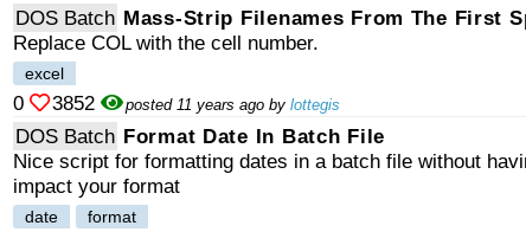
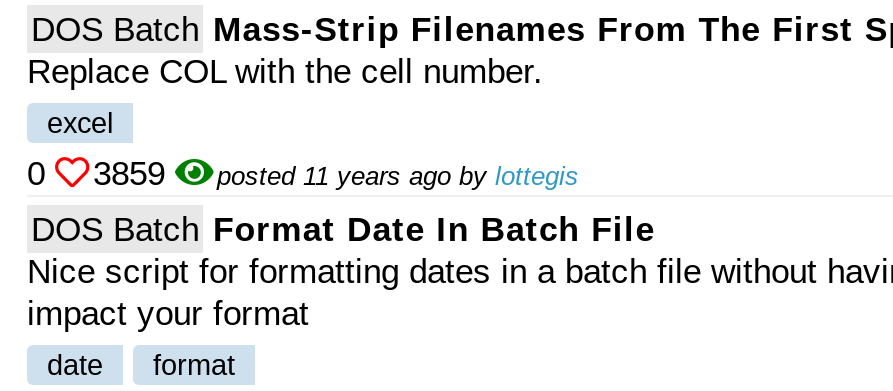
[13,91,340,115] 0 3852 posted 11 years ago by lottegis -> [27,154,579,194] 0 3859 posted 11 years ago by lottegis

